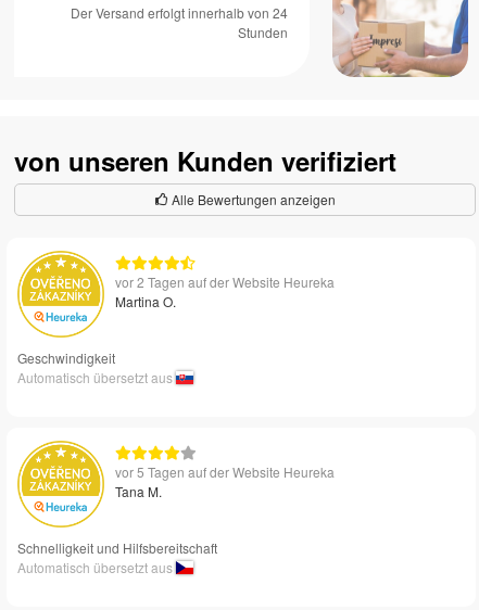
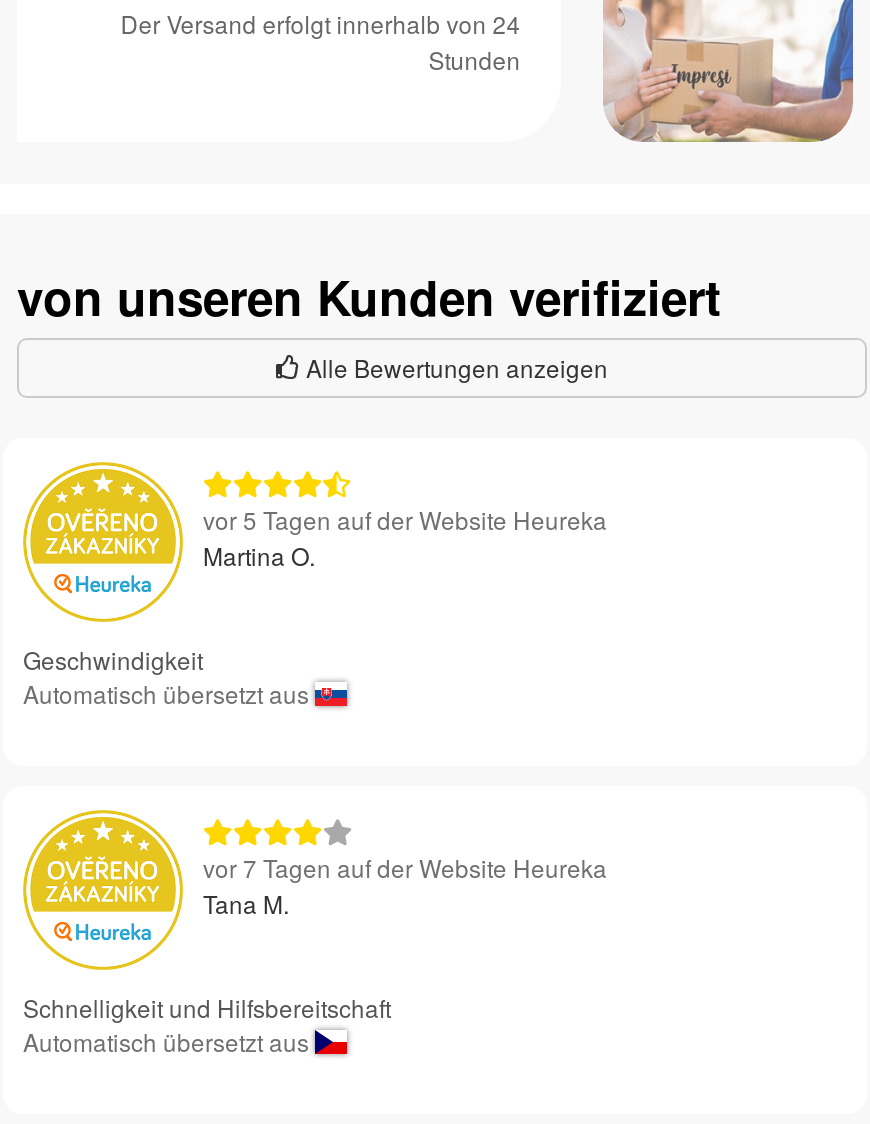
[115,272,335,291] vor 2 Tagen auf der Website Heureka -> none
none -> [203,849,607,883] vor 7 Tagen auf der Website Heureka
moved [115,462,335,481] -> [203,501,607,535]: vor 5 Tagen auf der Website Heureka

